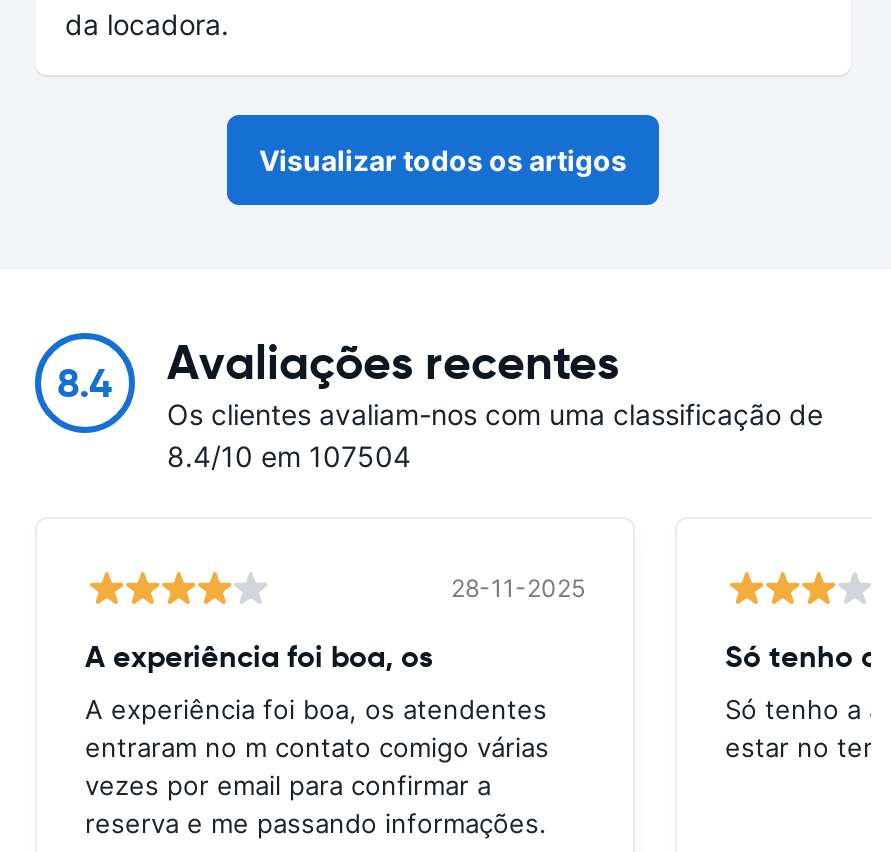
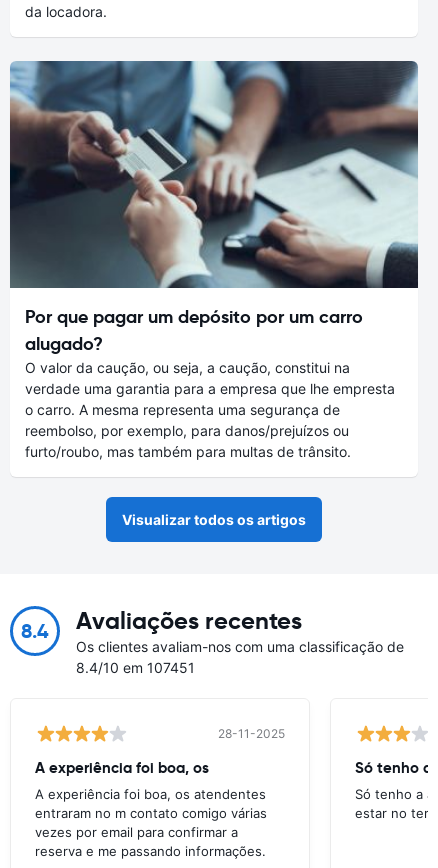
none -> [9,60,419,460] [image] | Por que pagar um depósito por um carro | alugado? | O valor da caução, ou seja, a caução, constitui na | verdade uma garantia para a empresa que lhe empresta | o carro. A mesma representa uma segurança de | reembolso, por exemplo, para danos/prejuízos ou | furto/roubo, mas também para multas de trânsito.
[167,439,411,473] 8.4/10 em 107504 -> [76,659,195,676] 8.4/10 em 107451

